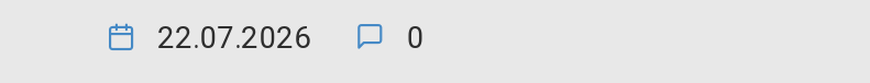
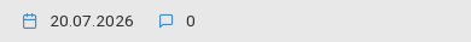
[158,19,311,54] 22.07.2026 -> [49,11,134,30] 20.07.2026

